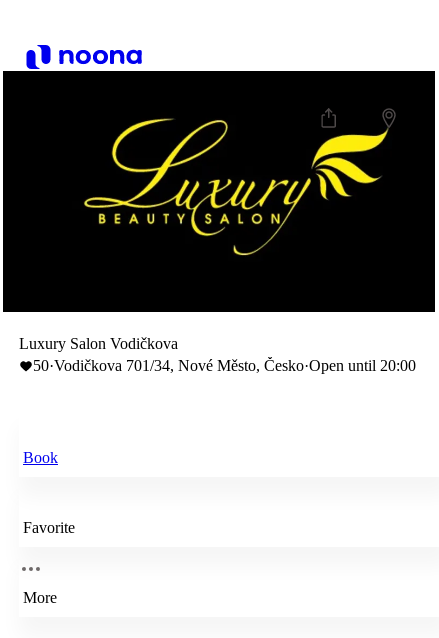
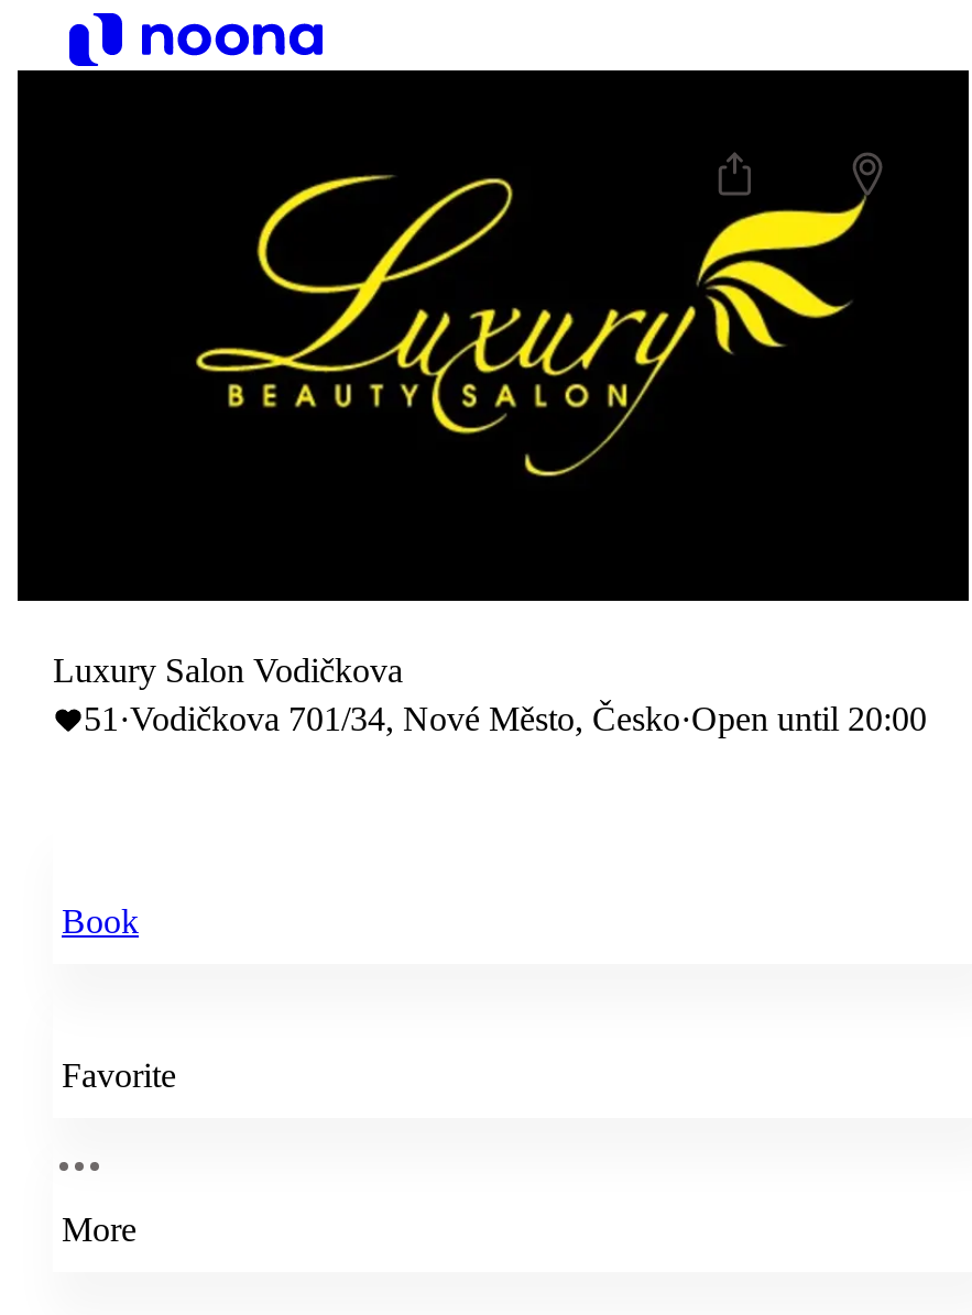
[33,357,416,374] 50 · Vodičkova 701/34, Nové Město, Česko·Open until 20:00 -> [84,700,927,737] 51 · Vodičkova 701/34, Nové Město, Česko·Open until 20:00

